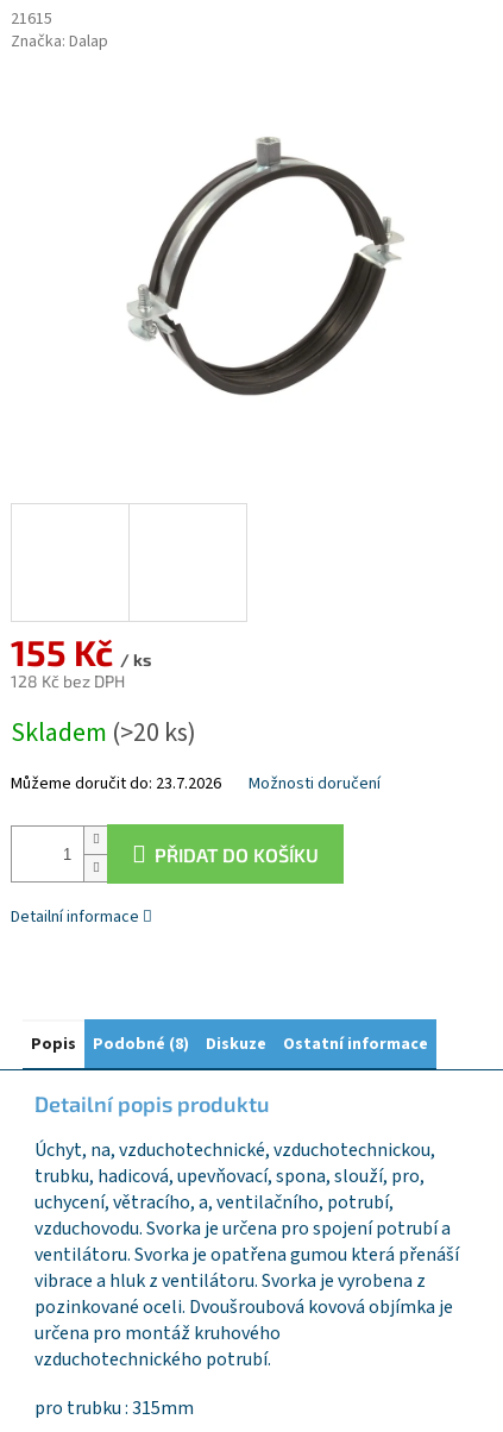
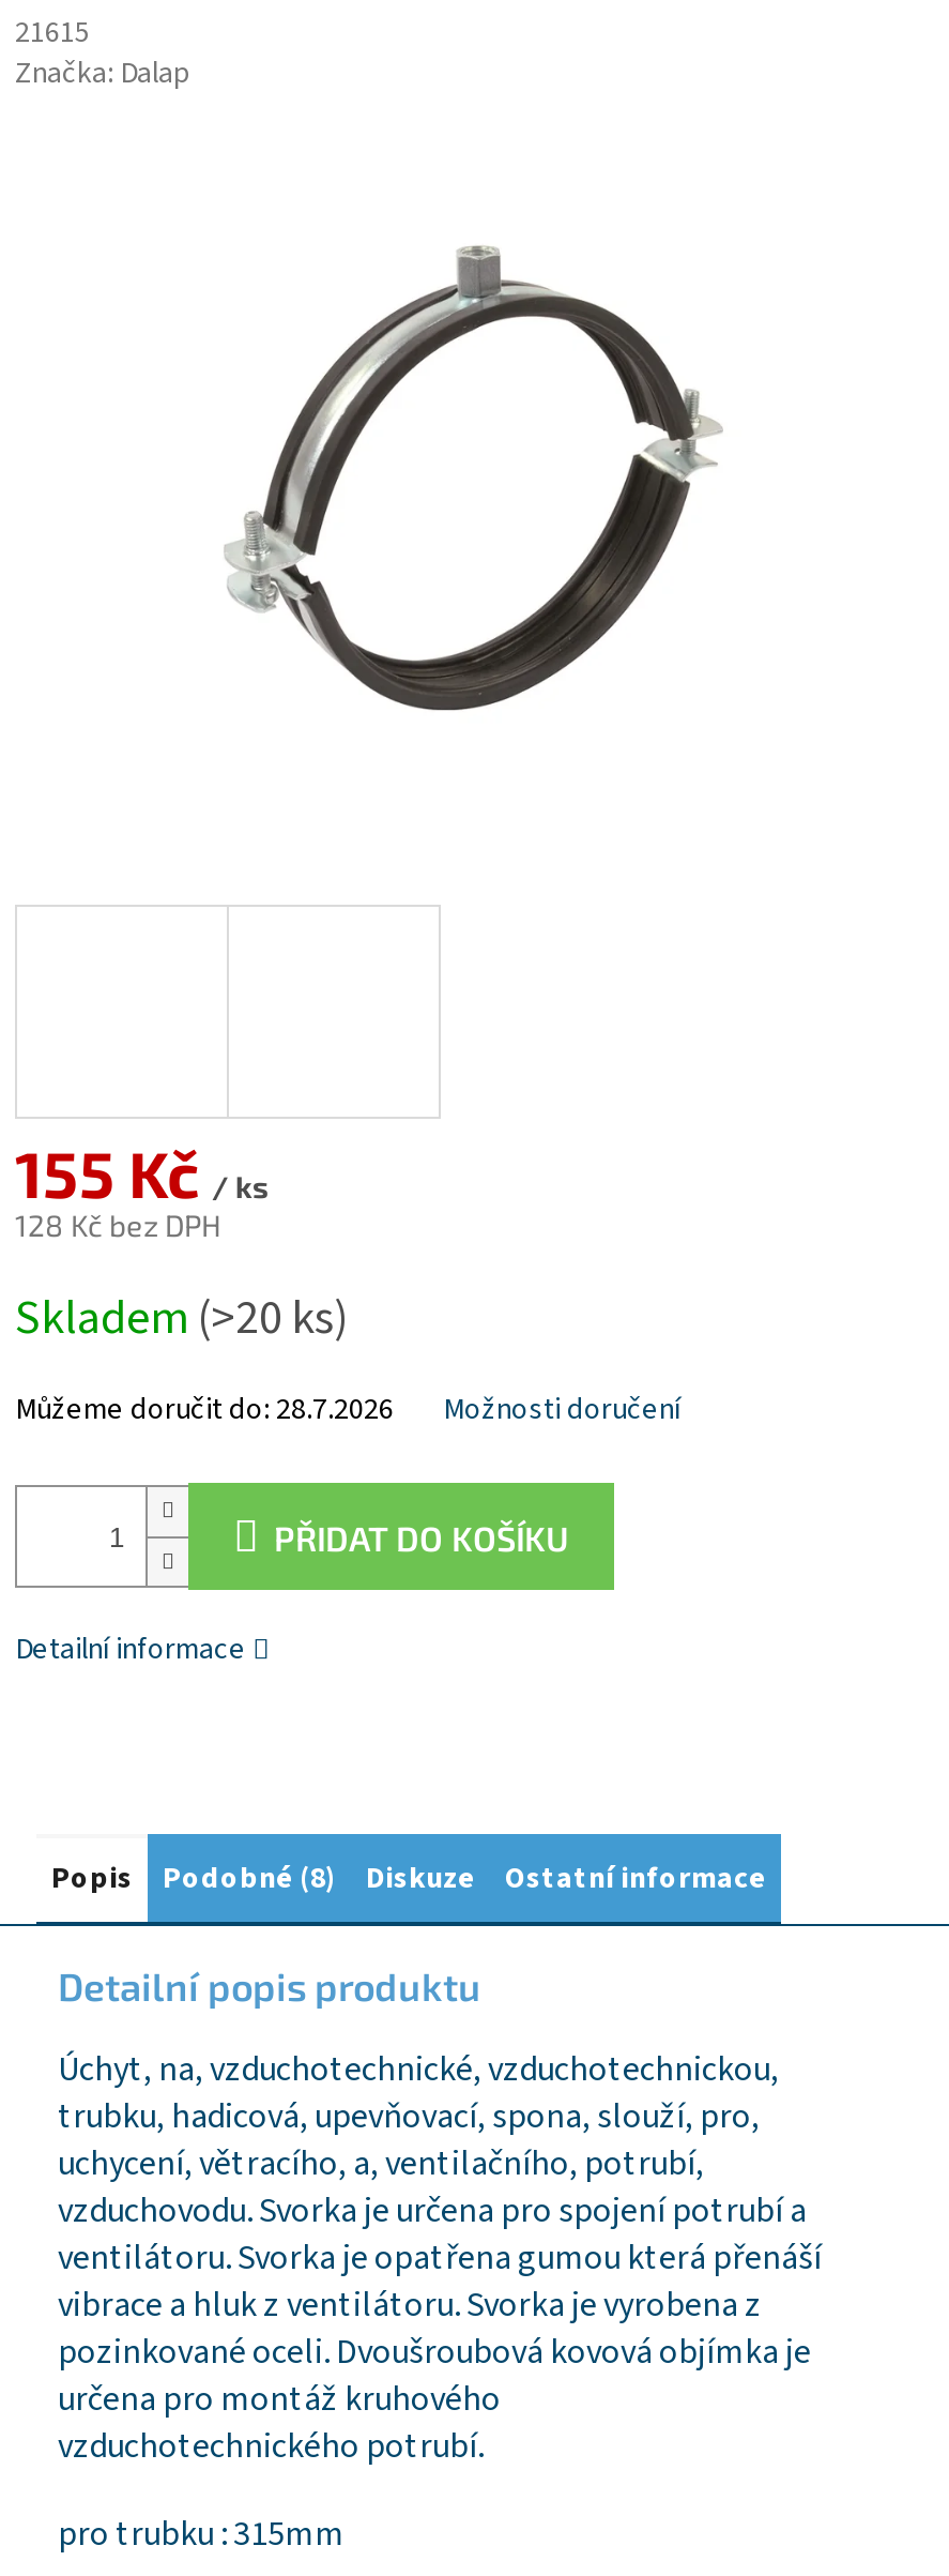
[11,772,221,796] Můžeme doručit do: 23.7.2026 -> [15,1389,394,1431] Můžeme doručit do: 28.7.2026

